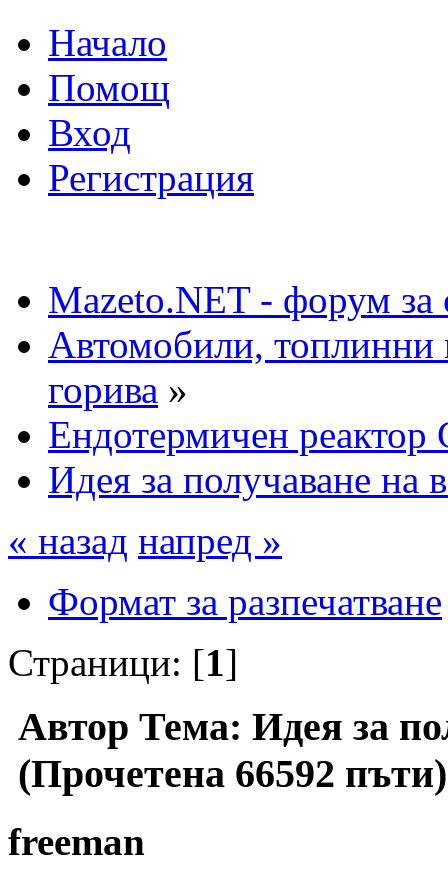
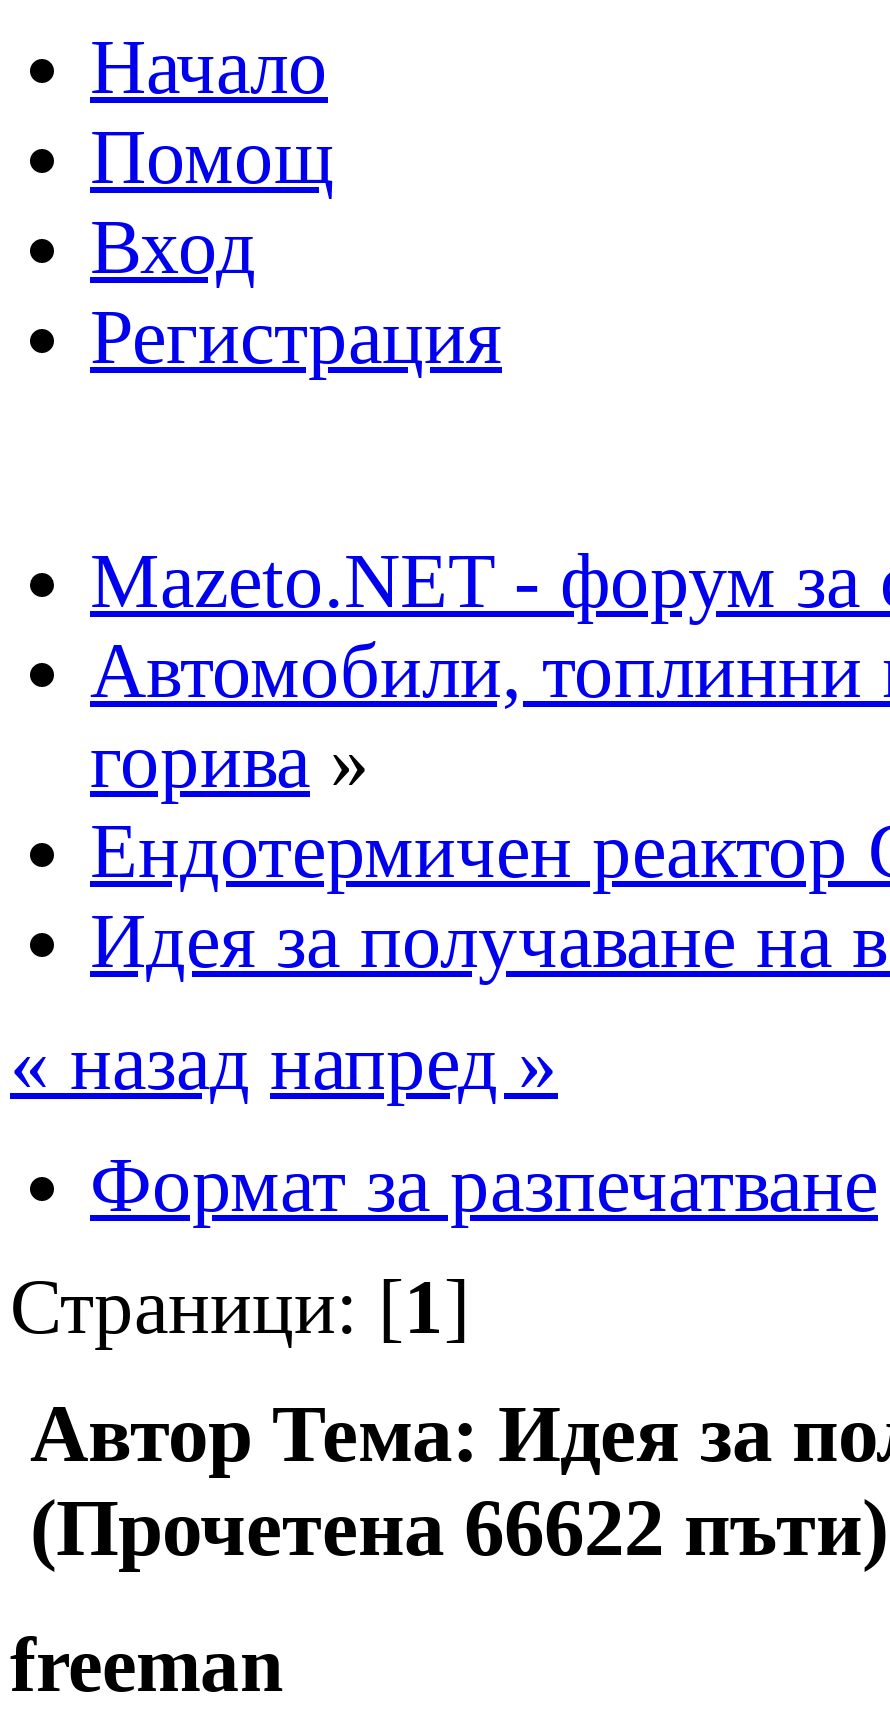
[8,751,447,796] (Прочетена 66592 пъти) -> [10,1484,888,1574] (Прочетена 66622 пъти)

